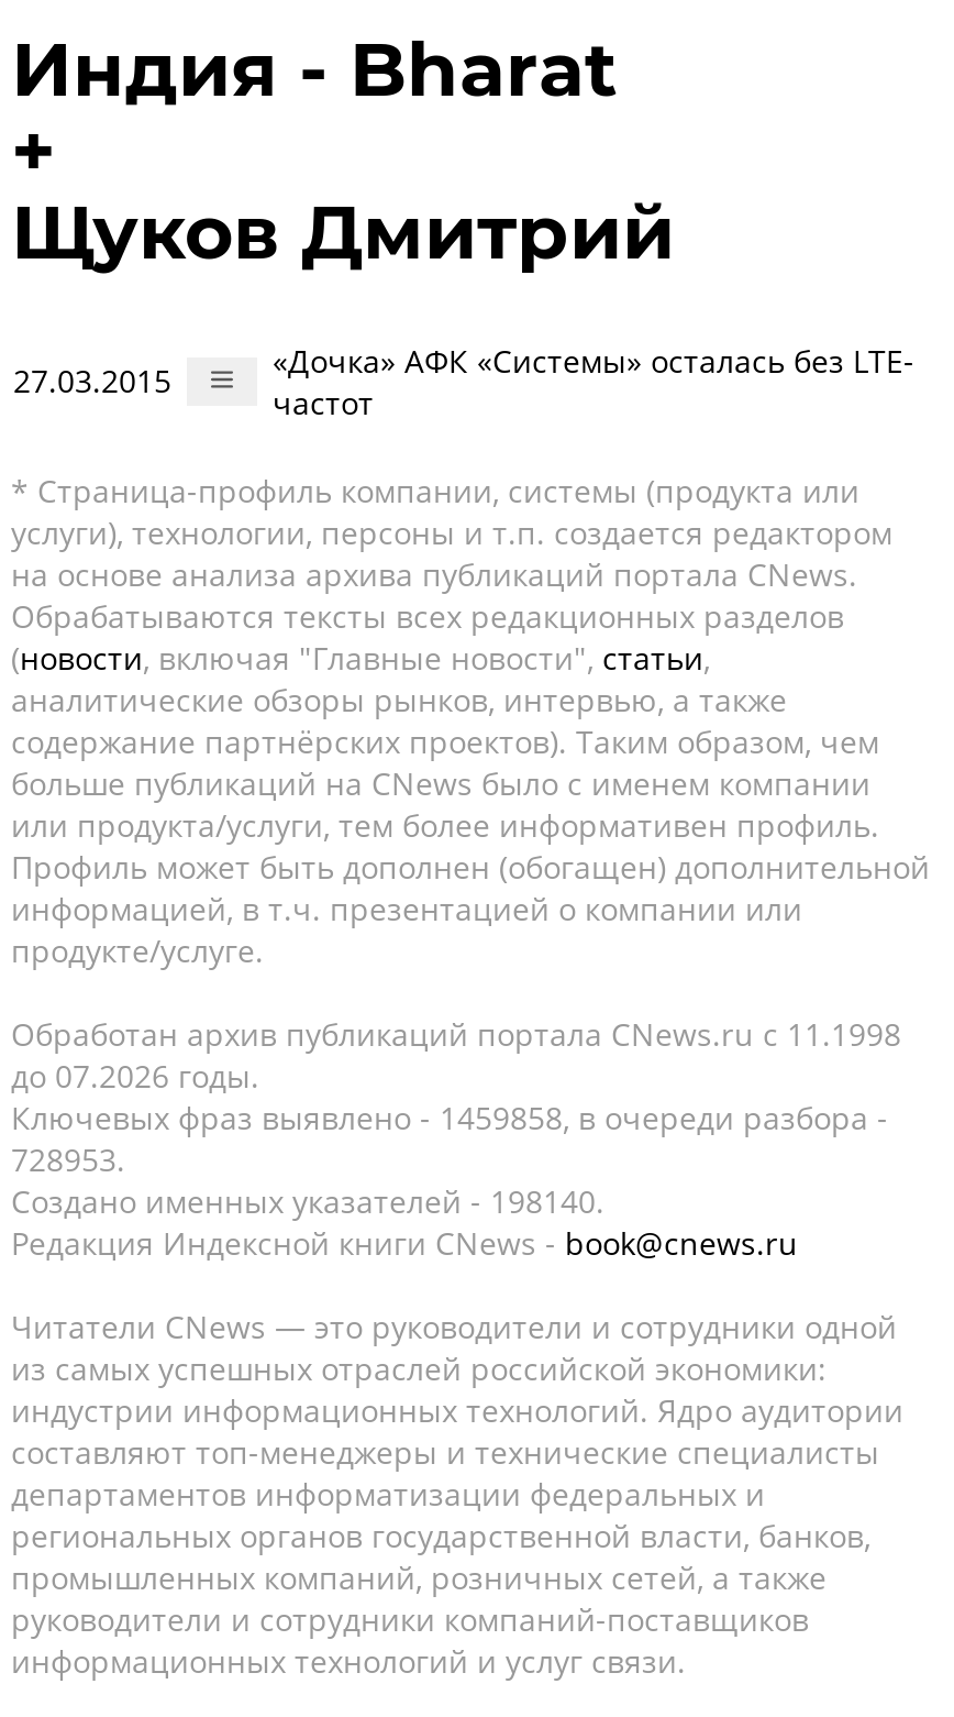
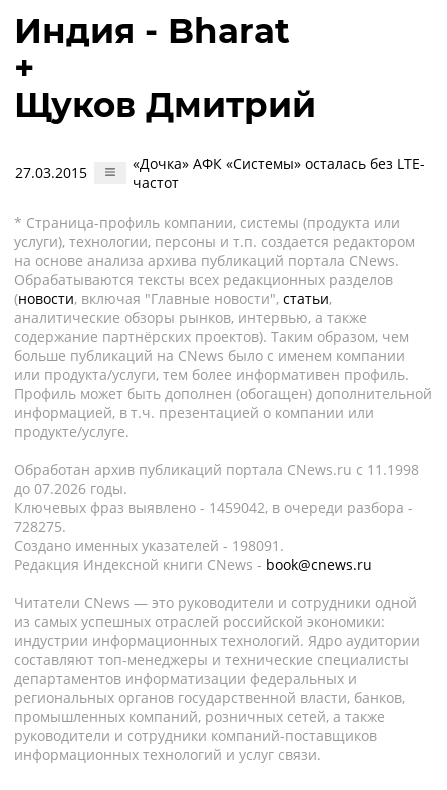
[11,1097,888,1138] Ключевых фраз выявлено - 1459858, в очереди разбора - -> [14,498,413,517] Ключевых фраз выявлено - 1459042, в очереди разбора -
[11,1138,125,1180] 728953. -> [14,517,66,536] 728275.
[11,1180,604,1222] Создано именных указателей - 198140. -> [14,536,284,555] Создано именных указателей - 198091.

